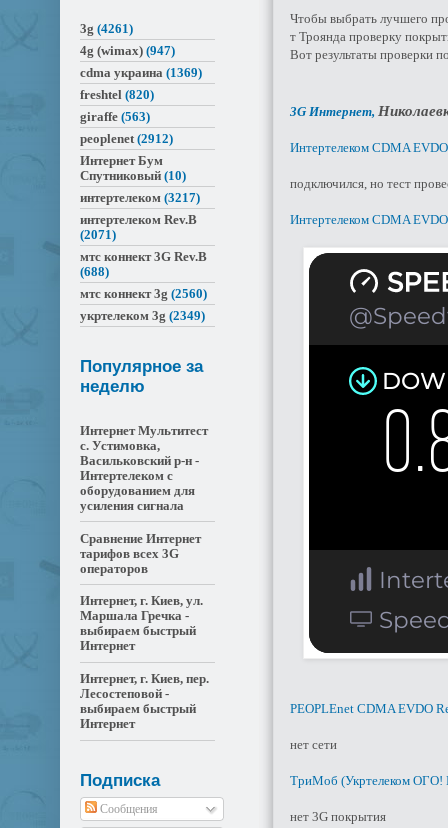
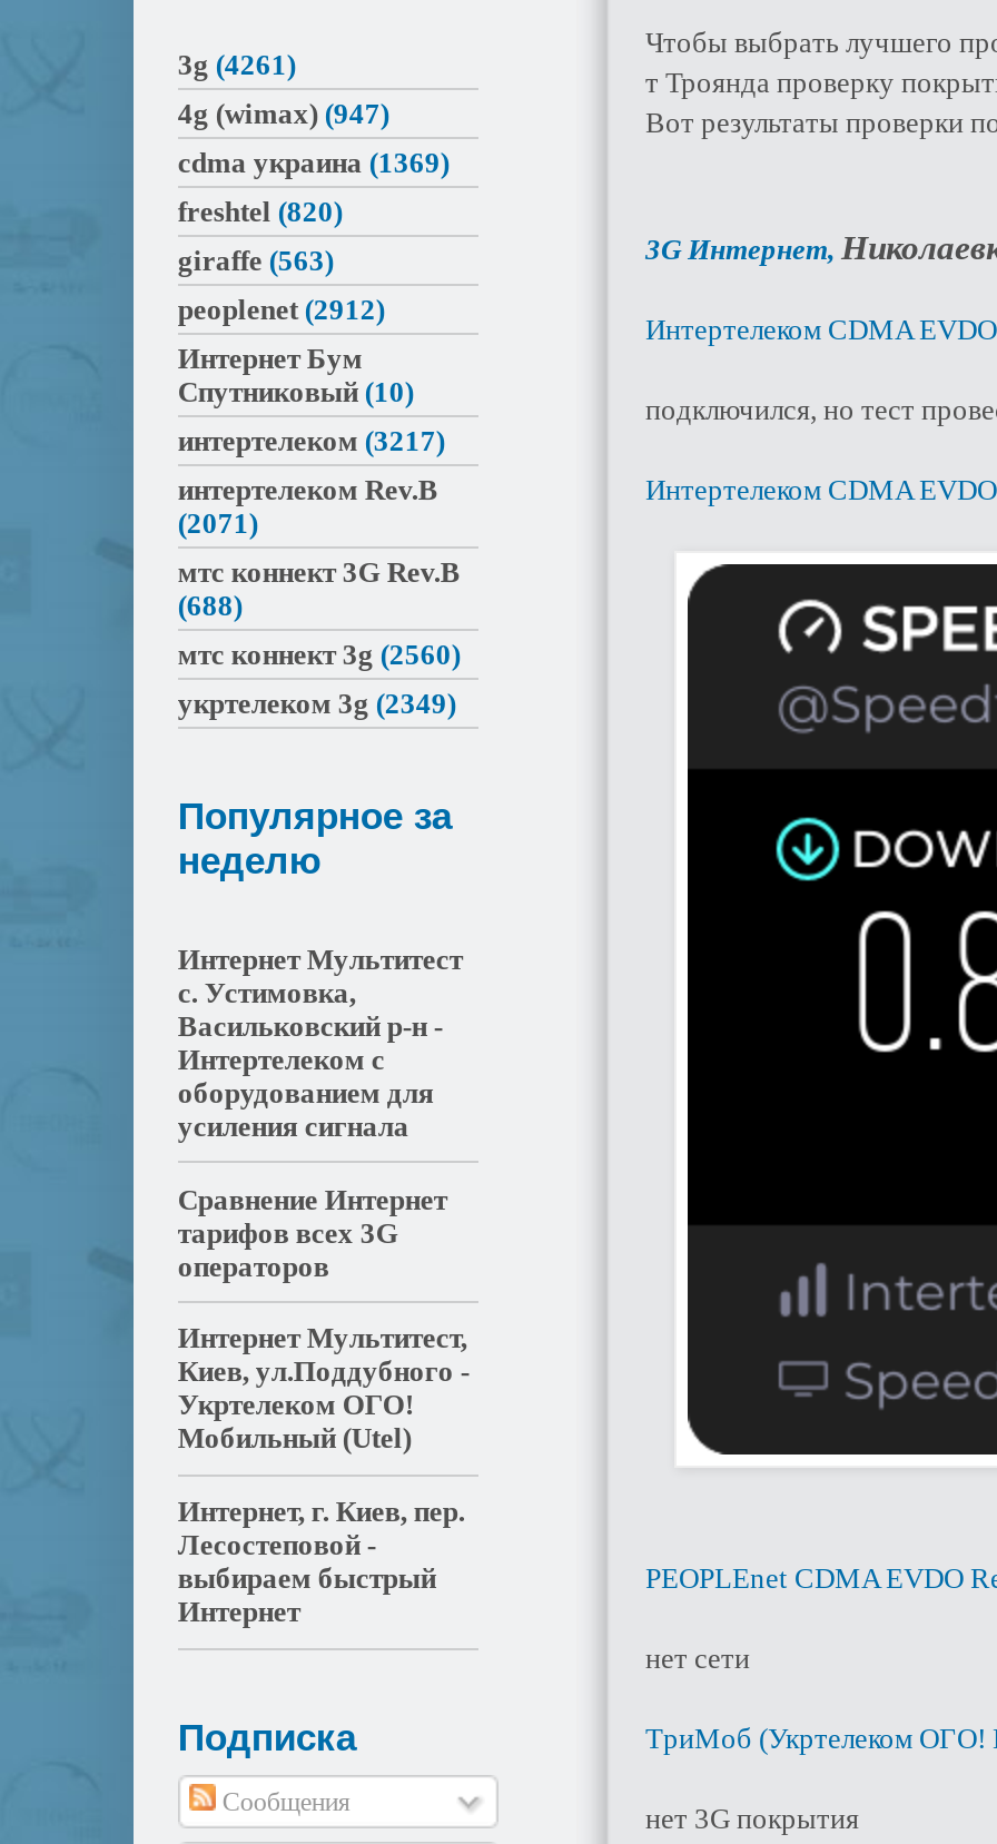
[80,593,203,653] Интернет, г. Киев, ул. | Маршала Гречка - | выбираем быстрый | Интернет -> [178,1322,469,1455] Интернет Мультитест, | Киев, ул.Поддубного - | Укртелеком ОГО! | Мобильный (Utel)

